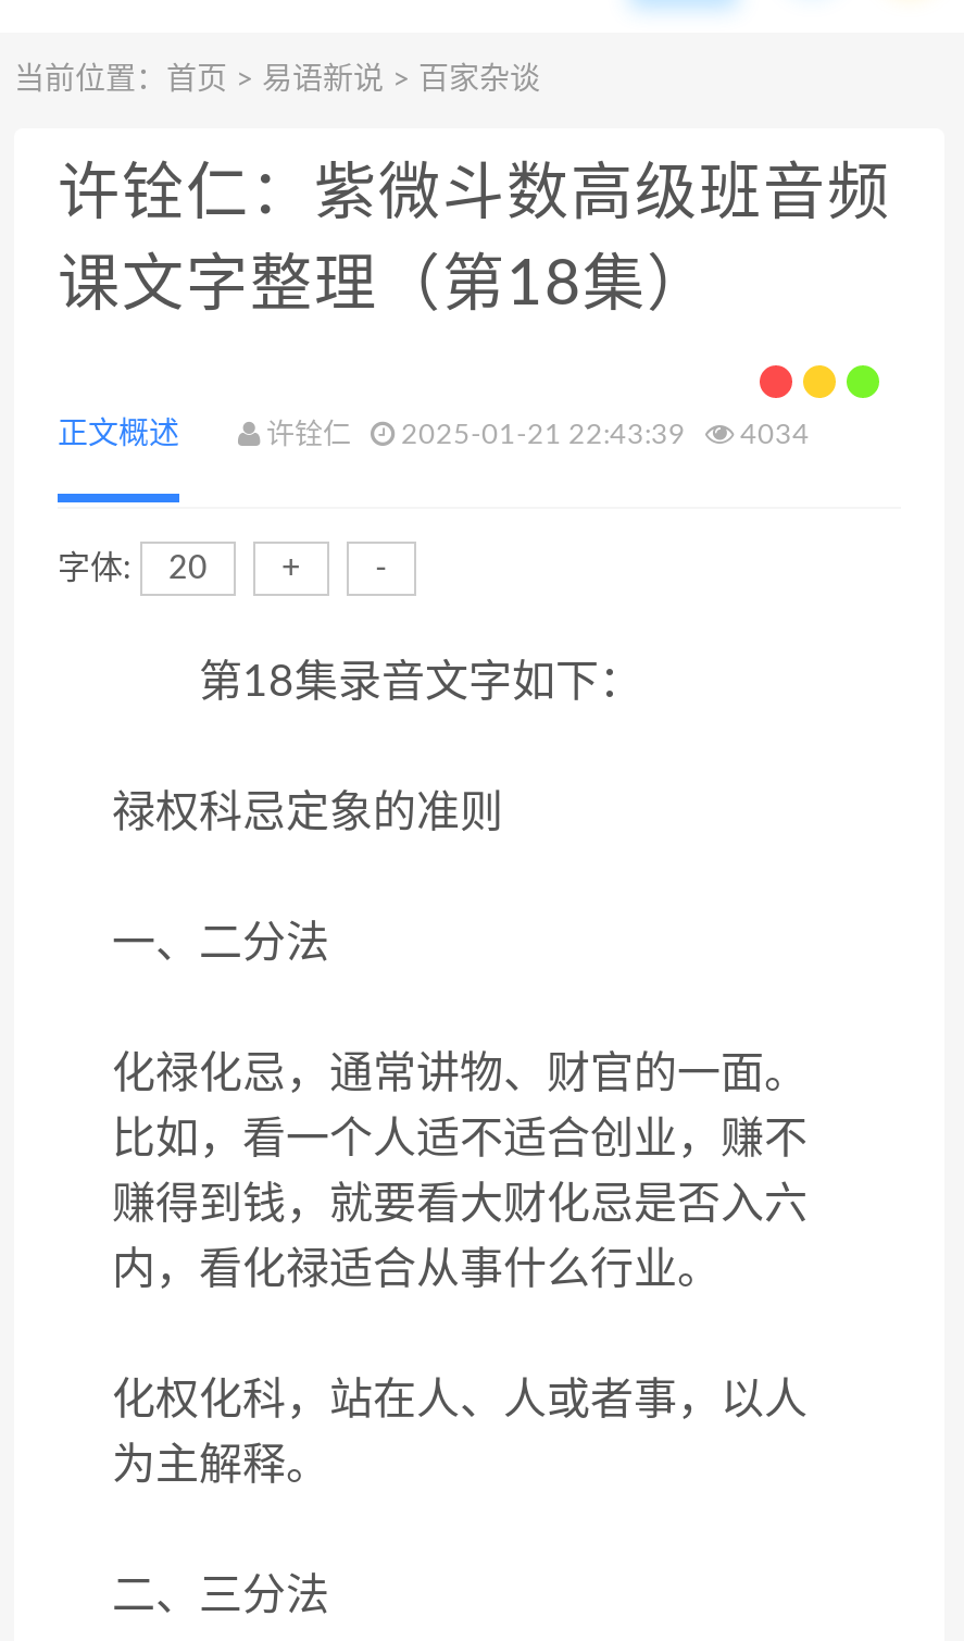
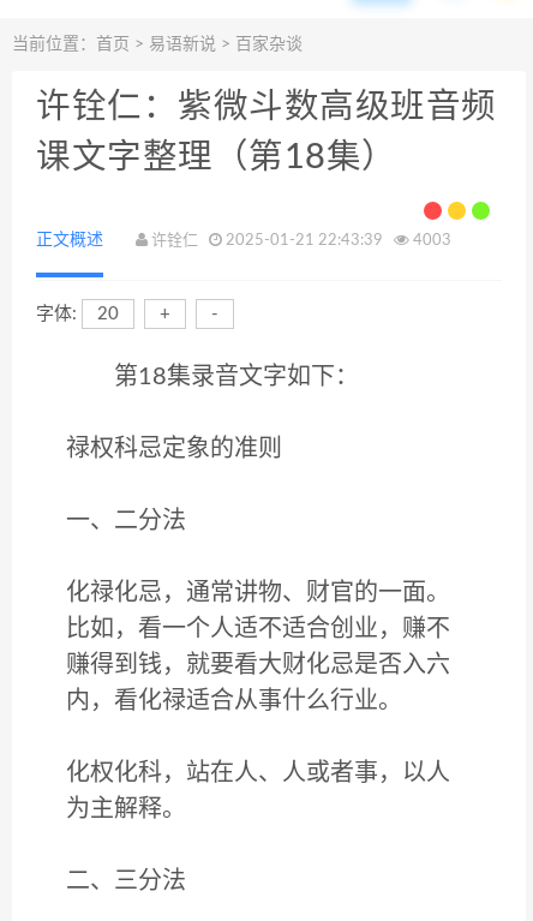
[740,422,810,450] 4034 -> [413,233,451,249] 4003

